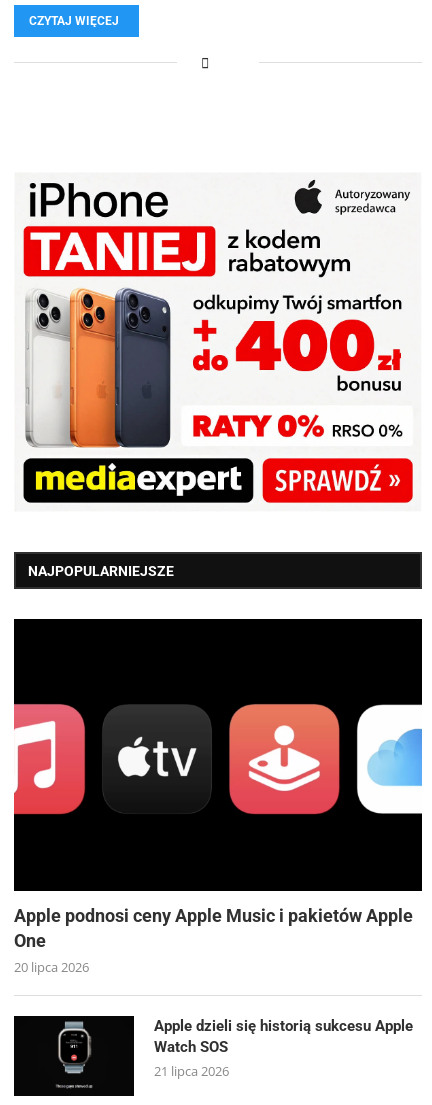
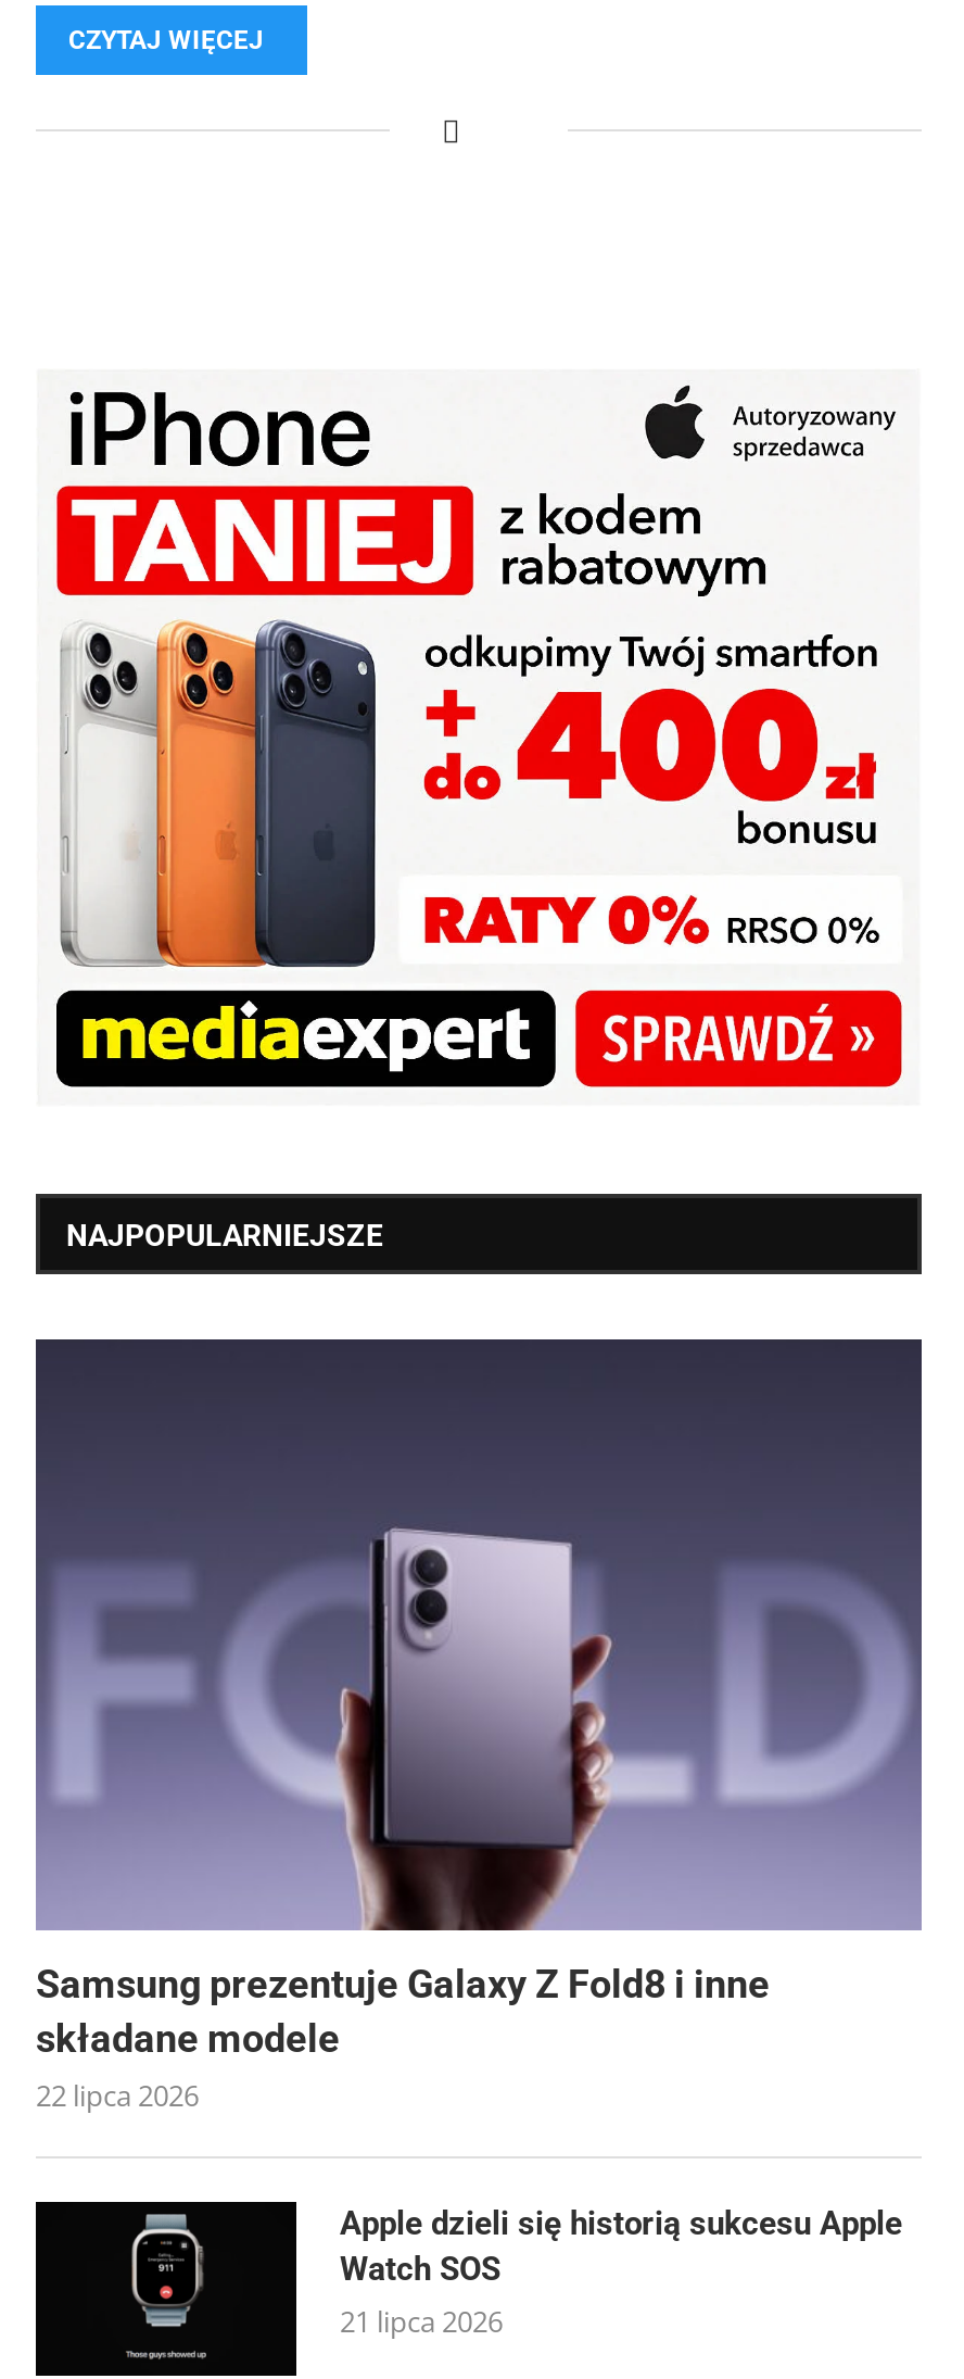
[13,620,423,976] [image] | Apple podnosi ceny Apple Music i pakietów Apple | One | 20 lipca 2026 -> [34,1339,924,2115] [image] | Samsung prezentuje Galaxy Z Fold8 i inne | składane modele | 22 lipca 2026

